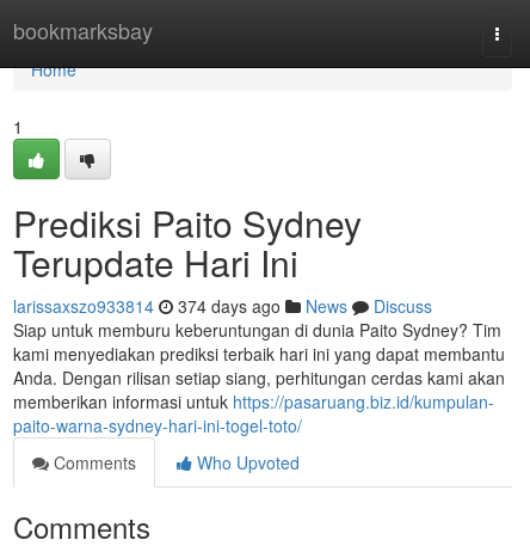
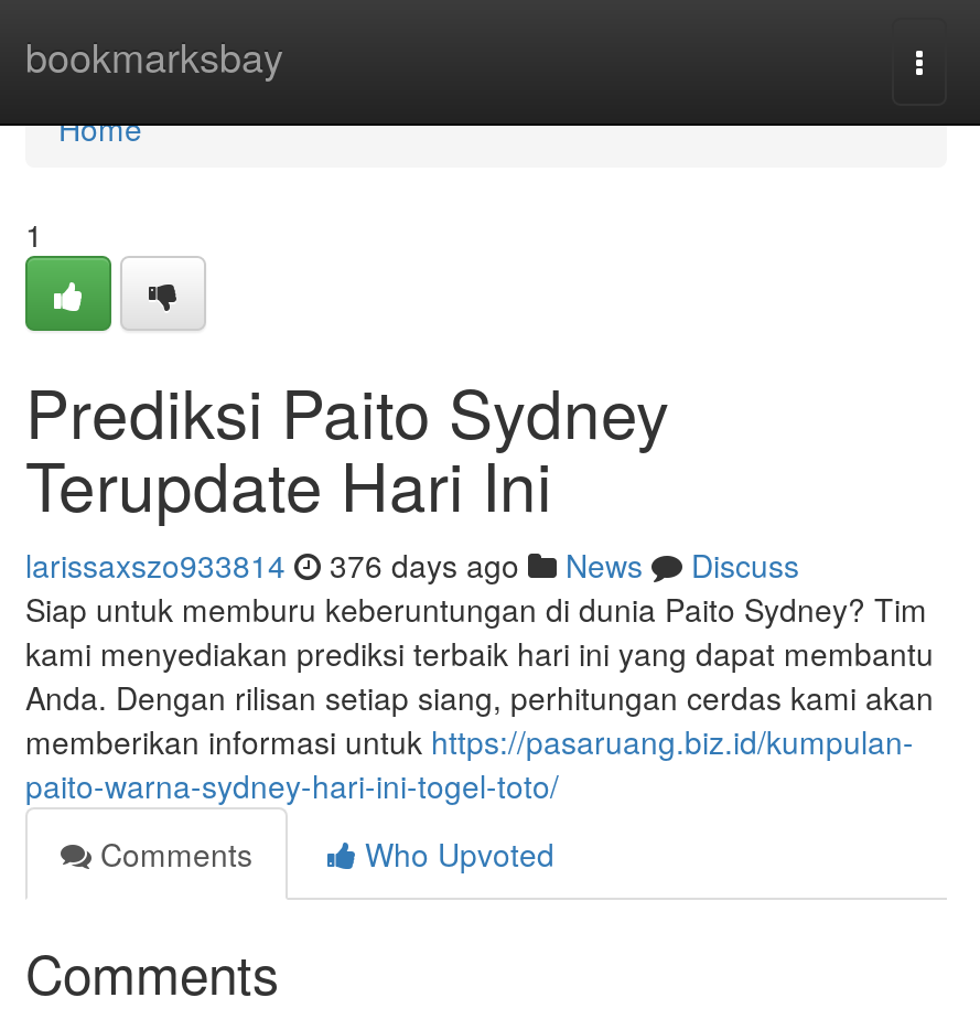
[13,294,432,318] larissaxszo933814 374 days ago News Discuss -> [25,543,799,587] larissaxszo933814 376 days ago News Discuss

